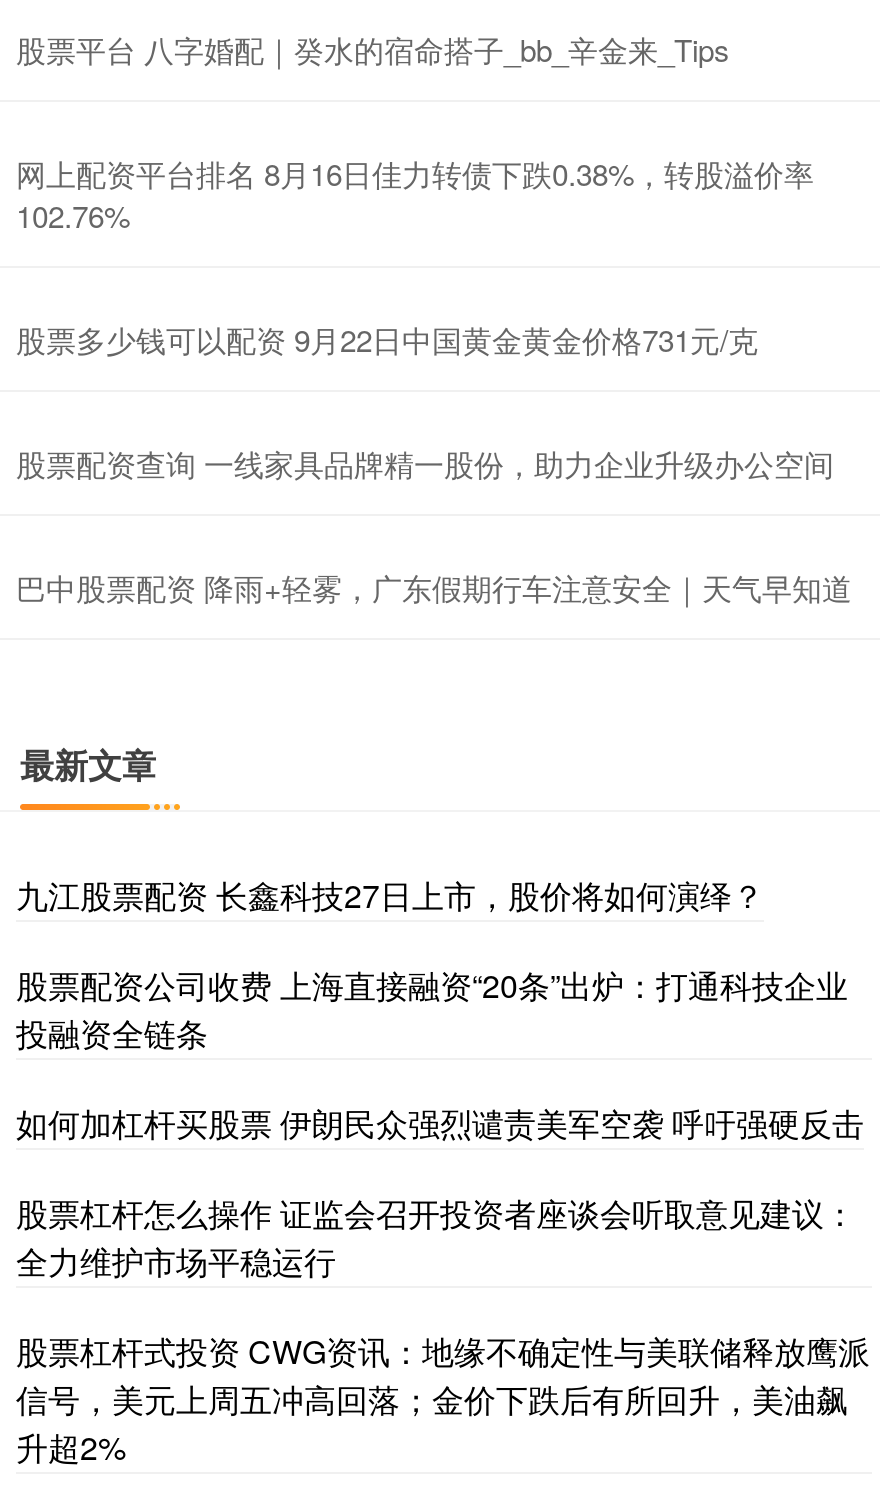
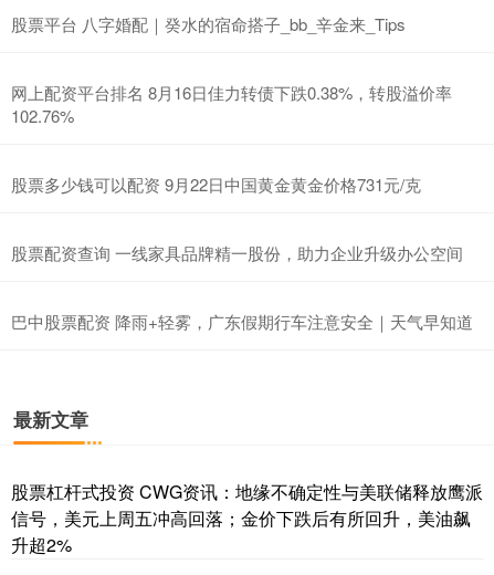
[16,872,864,1284] 九江股票配资 长鑫科技27日上市，股价将如何演绎？ | 股票配资公司收费 上海直接融资“20条”出炉：打通科技企业 | 投融资全链条 | 如何加杠杆买股票 伊朗民众强烈谴责美军空袭 呼吁强硬反击 | 股票杠杆怎么操作 证监会召开投资者座谈会听取意见建议： | 全力维护市场平稳运行 -> none

